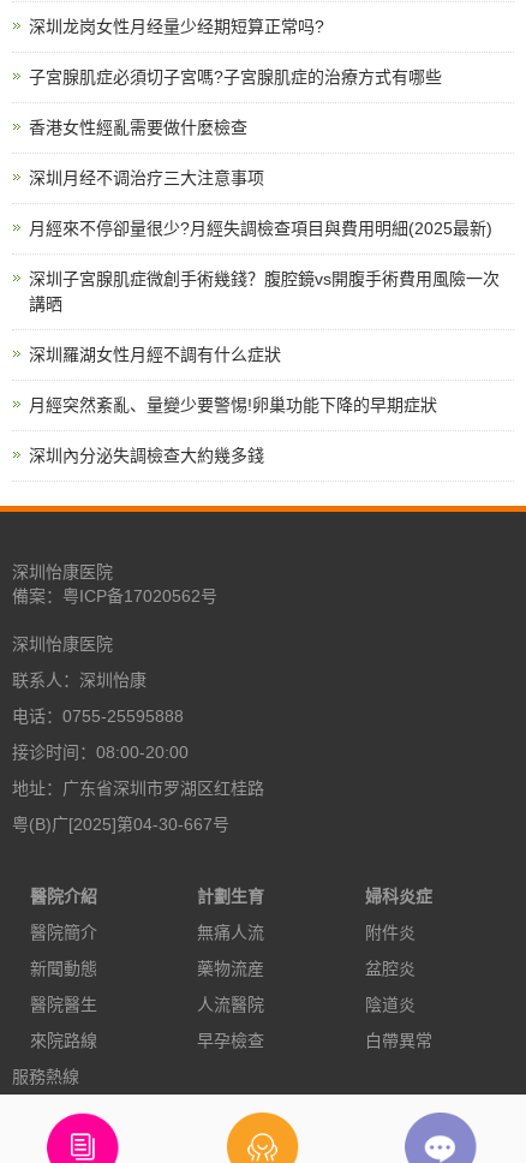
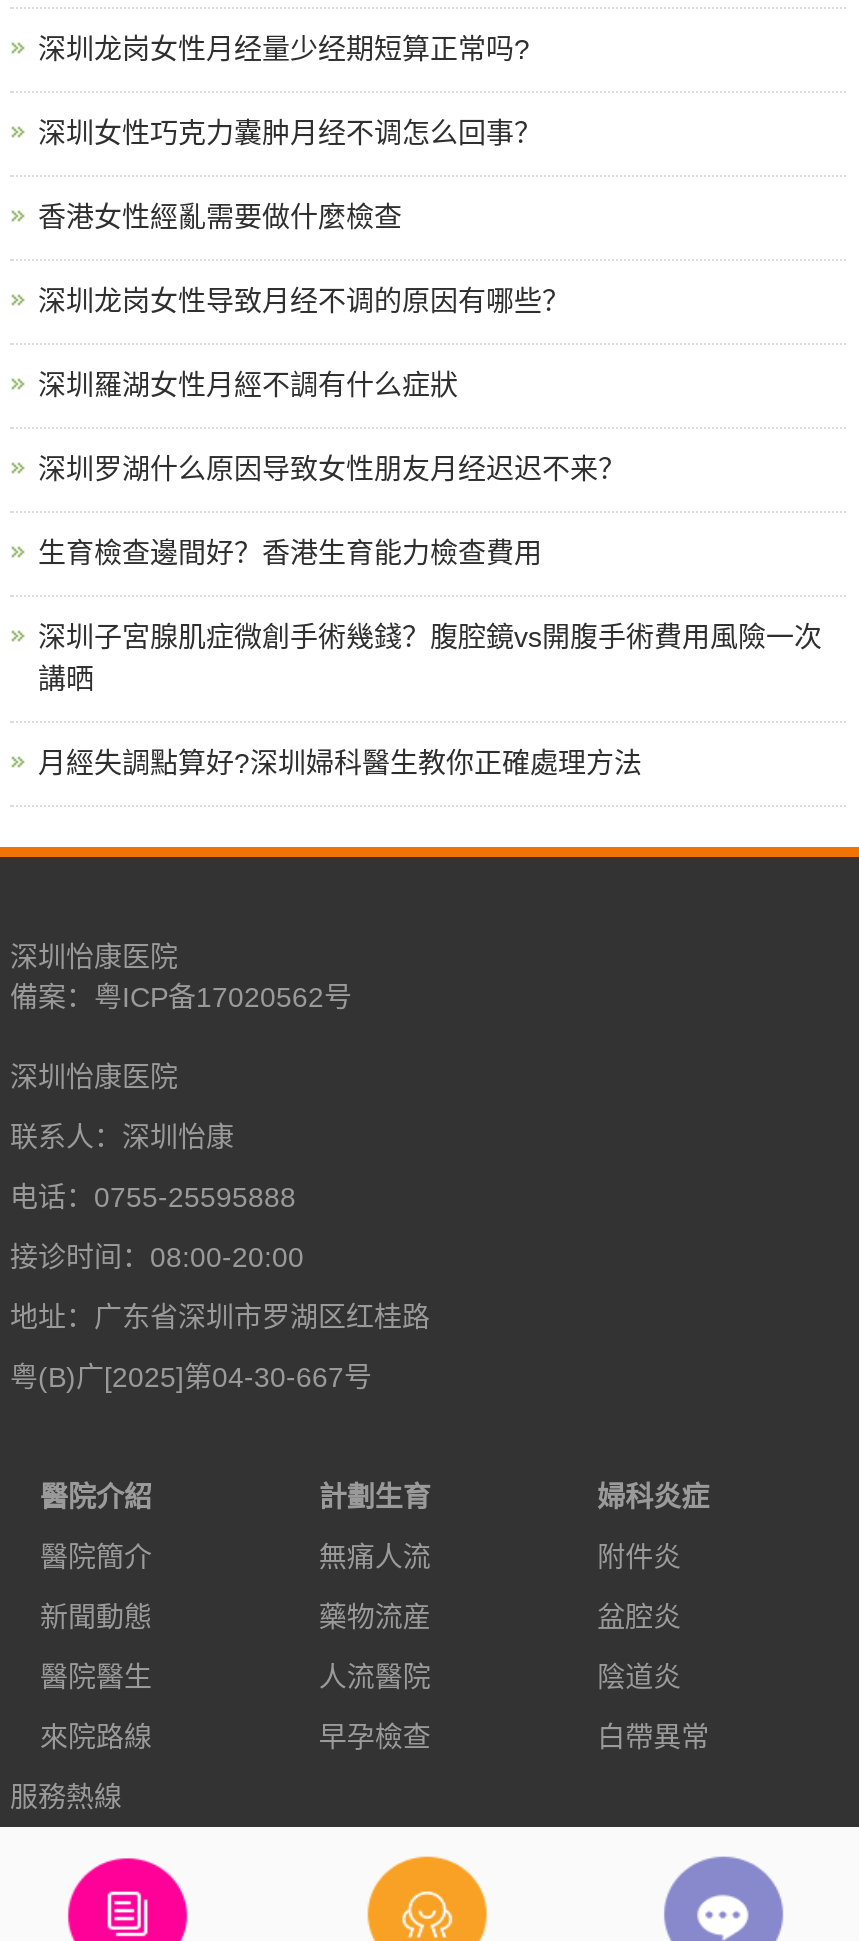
[29,67,442,86] 子宮腺肌症必須切子宮嗎?子宮腺肌症的治療方式有哪些 -> [38,117,542,149] 深圳女性巧克力囊肿月经不调怎么回事？
[29,168,492,238] 深圳月经不调治疗三大注意事项 | 月經來不停卻量很少?月經失調檢查項目與費用明細(2025最新) -> [38,285,626,569] 深圳龙岗女性导致月经不调的原因有哪些？ | 深圳罗湖什么原因导致女性朋友月经迟迟不来？ | 生育檢查邊間好？香港生育能力檢查費用
moved [29,269,500,313] -> [38,621,822,695]: 深圳子宮腺肌症微創手術幾錢？腹腔鏡vs開腹手術費用風險一次 | 講晒
moved [29,345,281,364] -> [38,369,458,401]: 深圳羅湖女性月經不調有什么症狀
[29,395,437,465] 月經突然紊亂、量變少要警惕!卵巢功能下降的早期症狀 | 深圳內分泌失調檢查大約幾多錢 -> [38,747,642,779] 月經失調點算好?深圳婦科醫生教你正確處理方法

